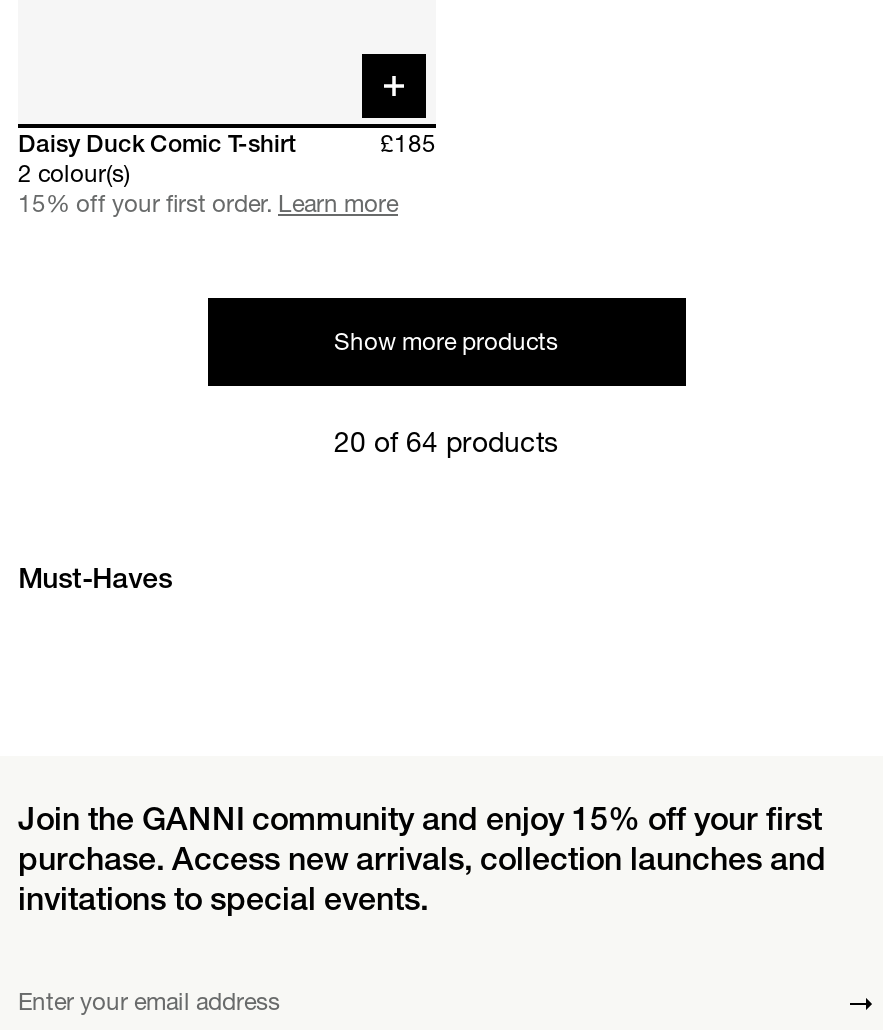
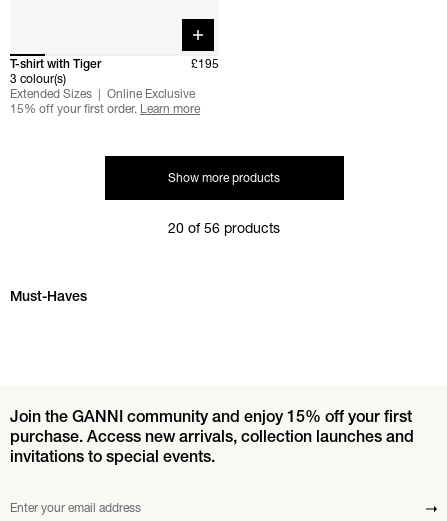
[18,127,436,187] Daisy Duck Comic T-shirt | £185 | 2 colour(s) -> [10,56,219,101] T-shirt with Tiger | £195 | 3 colour(s) | Extended Sizes | Online Exclusive
[334,423,558,459] 20 of 64 products -> [168,219,280,237] 20 of 56 products

